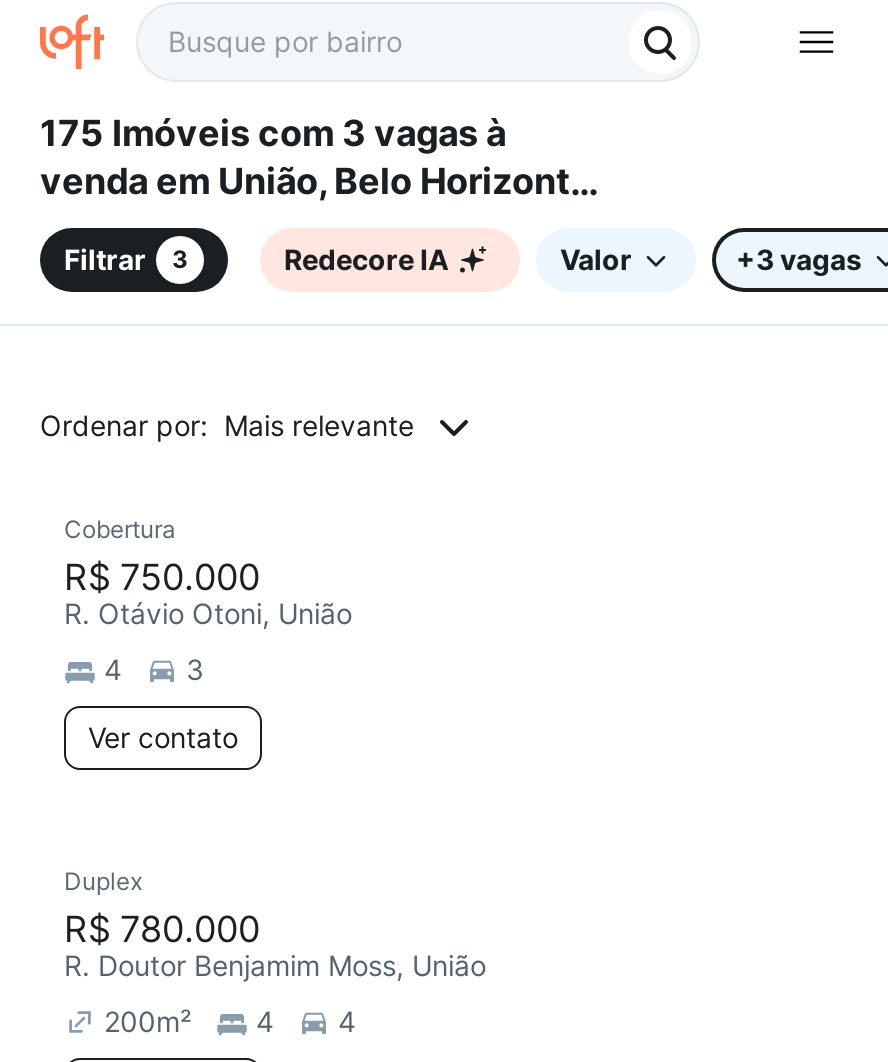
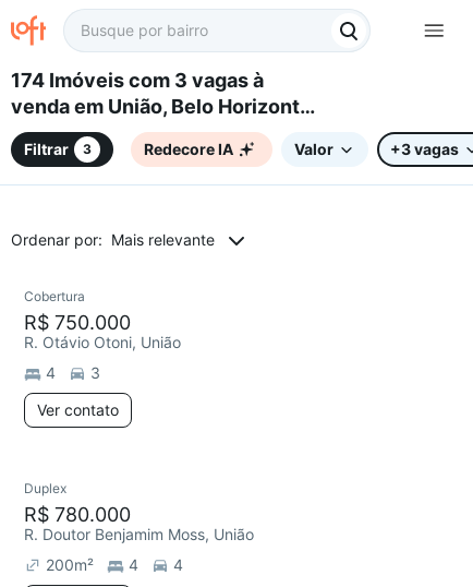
[40,113,486,155] 175 Imóveis com 3 vagas à -> [11,69,253,92] 174 Imóveis com 3 vagas à

